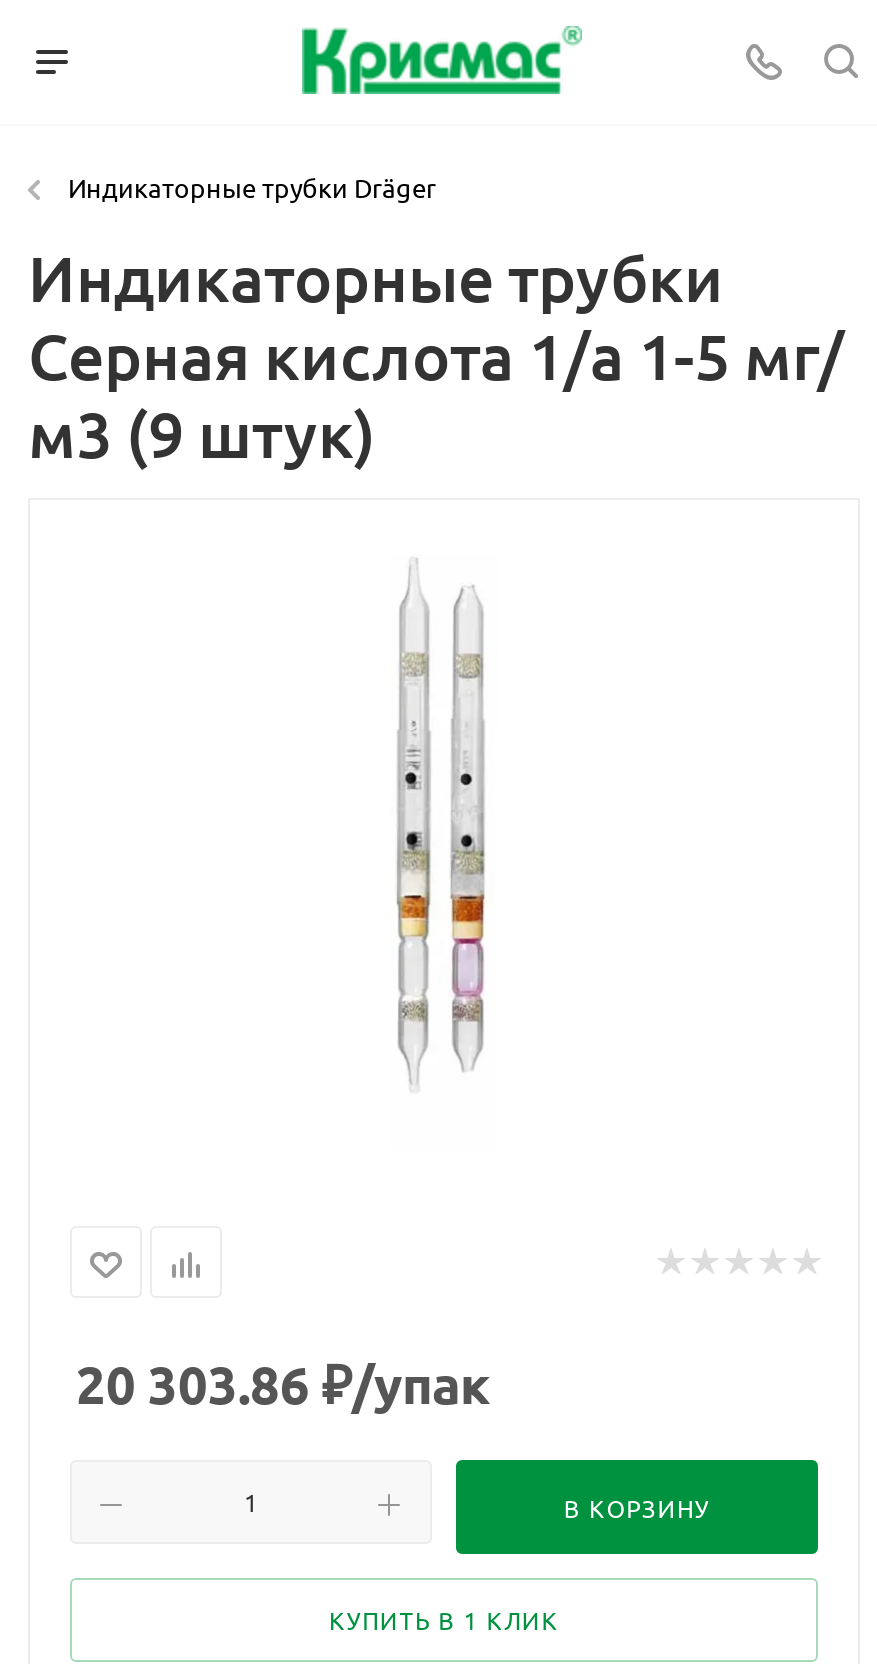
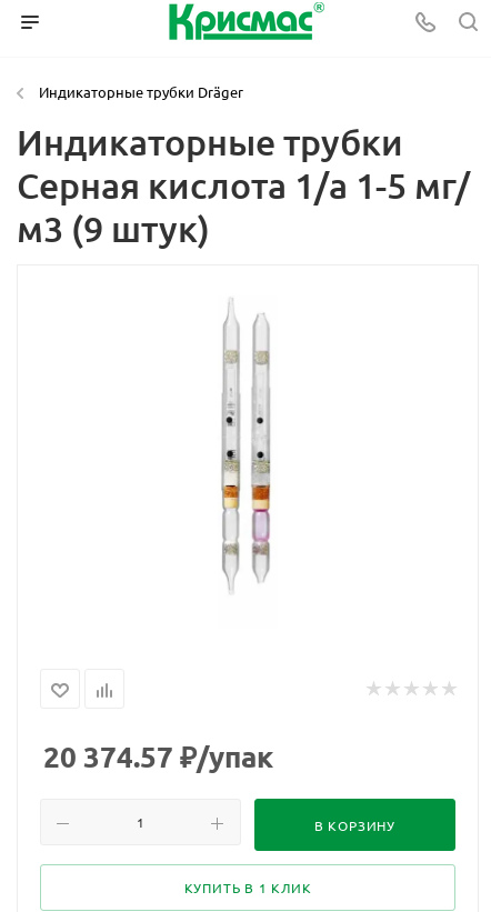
[76,1350,490,1416] 20 303.86 ₽/упак -> [43,738,273,774] 20 374.57 ₽/упак

